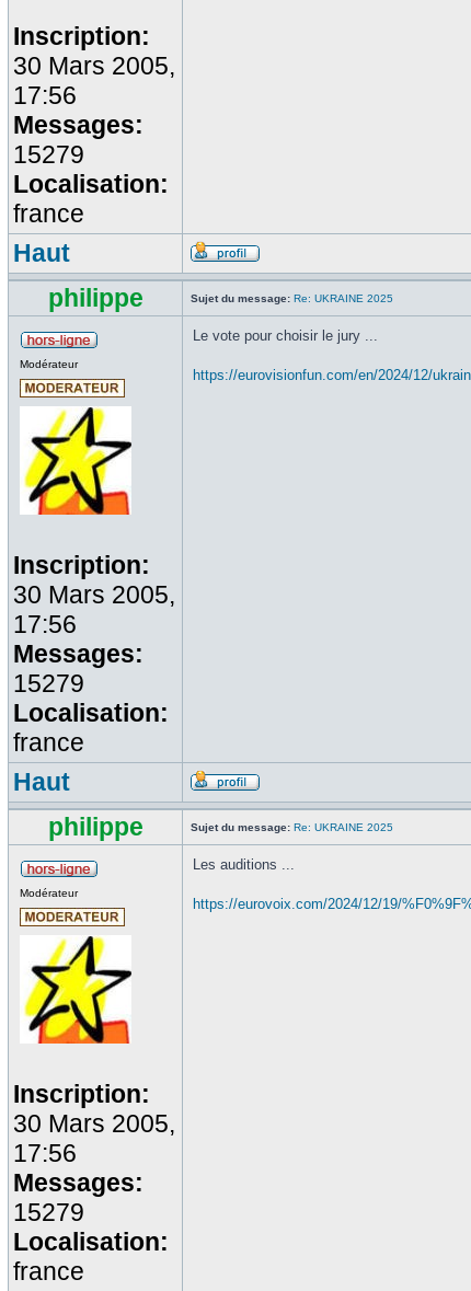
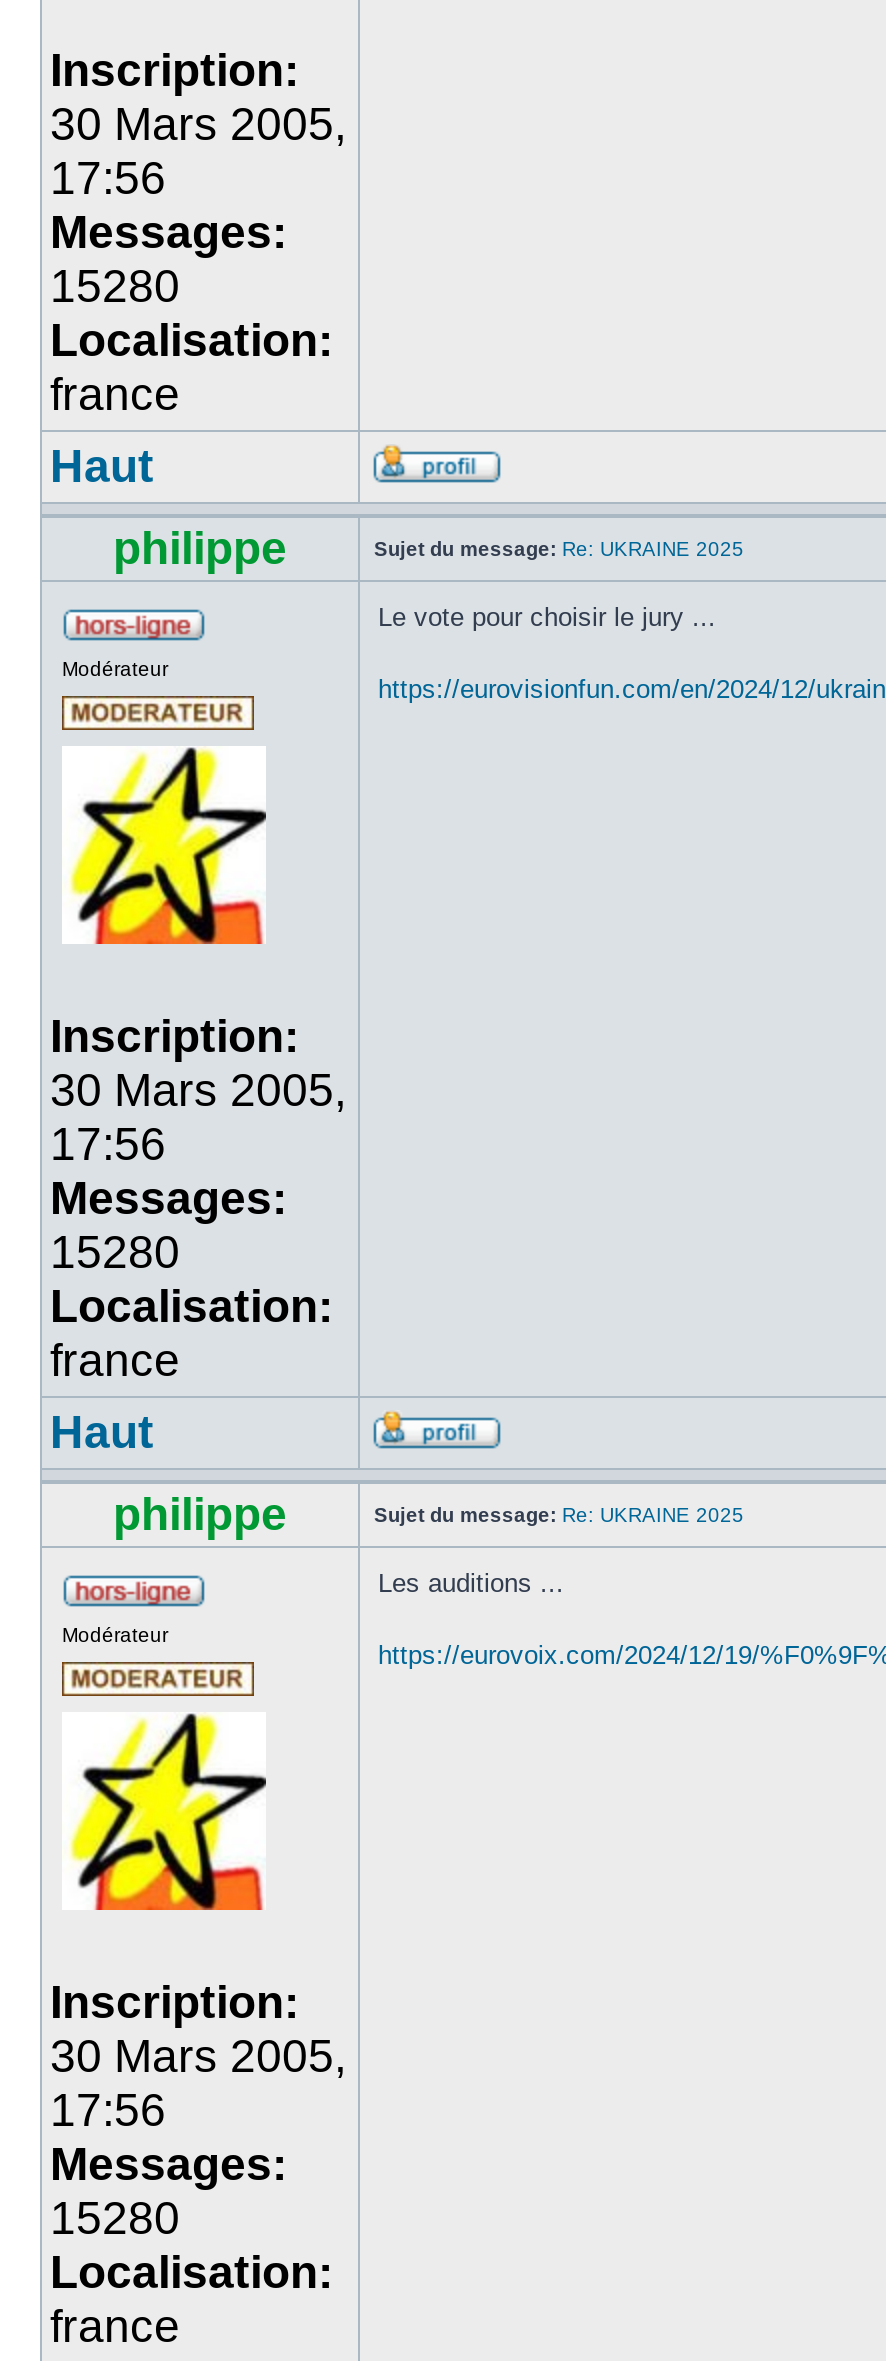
[13,140,84,169] 15279 -> [50,260,180,312] 15280
[13,669,84,698] 15279 -> [50,1226,180,1278] 15280
[13,1198,84,1226] 15279 -> [50,2192,180,2244] 15280

